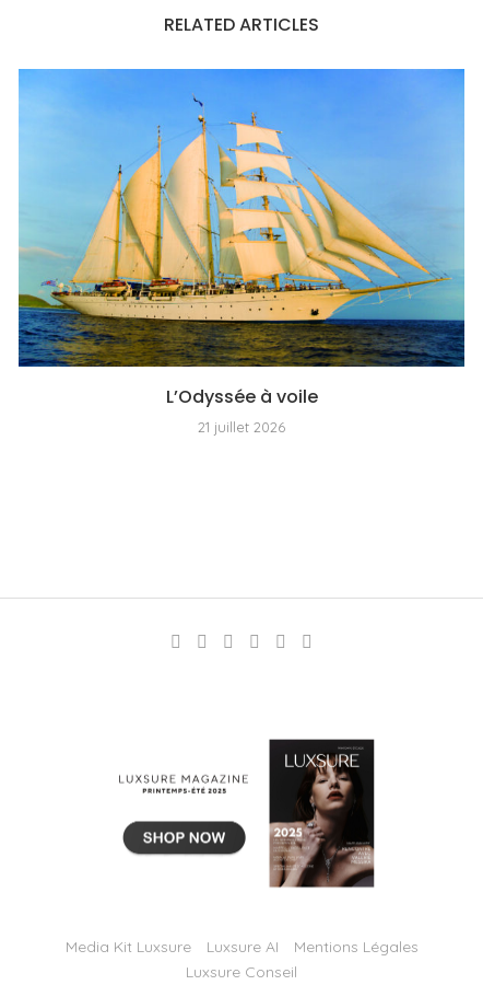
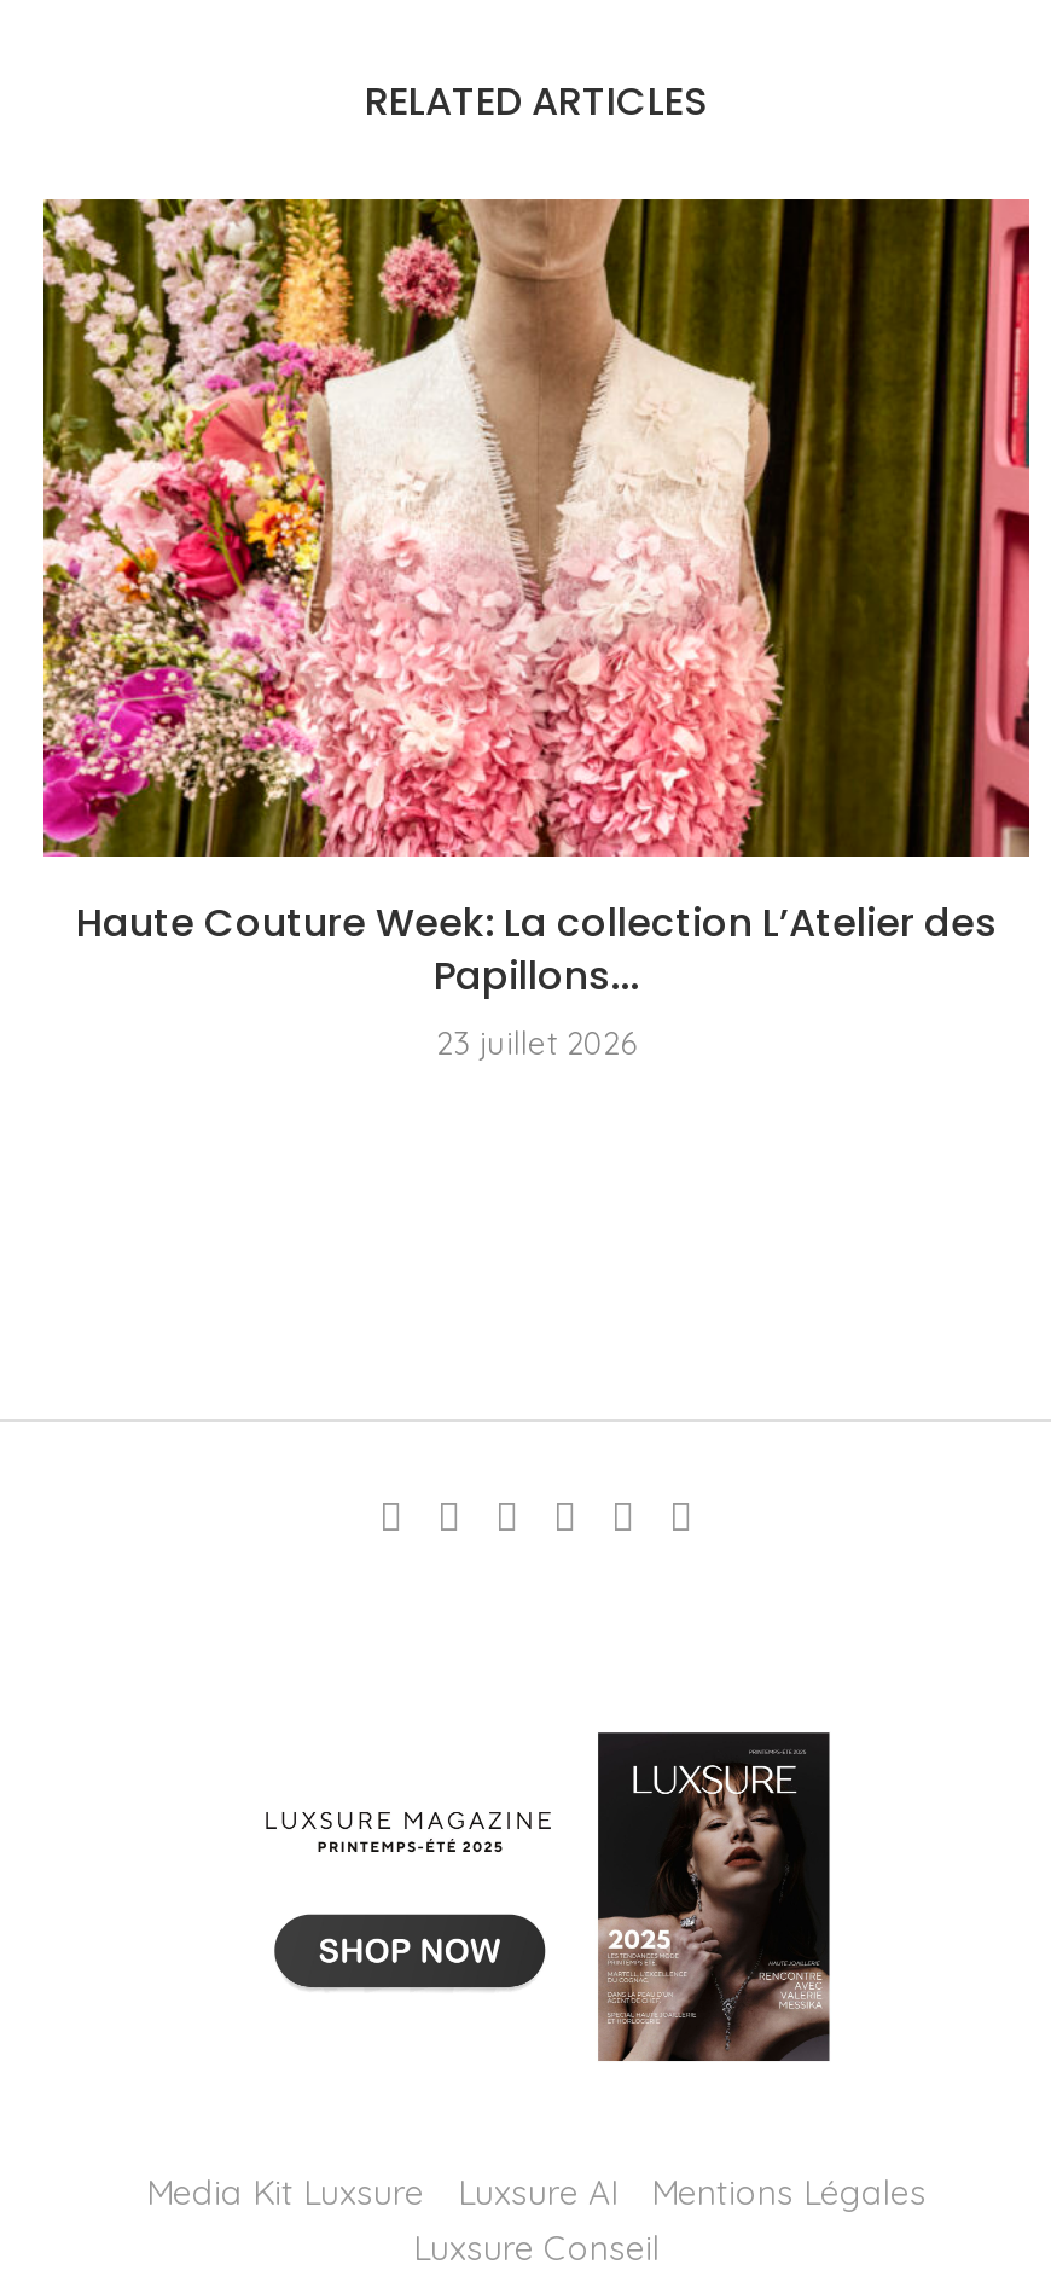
[17,68,466,435] [image] | L’Odyssée à voile | 21 juillet 2026 -> [41,196,1032,1063] [image] | Haute Couture Week: La collection L’Atelier des | Papillons... | 23 juillet 2026

